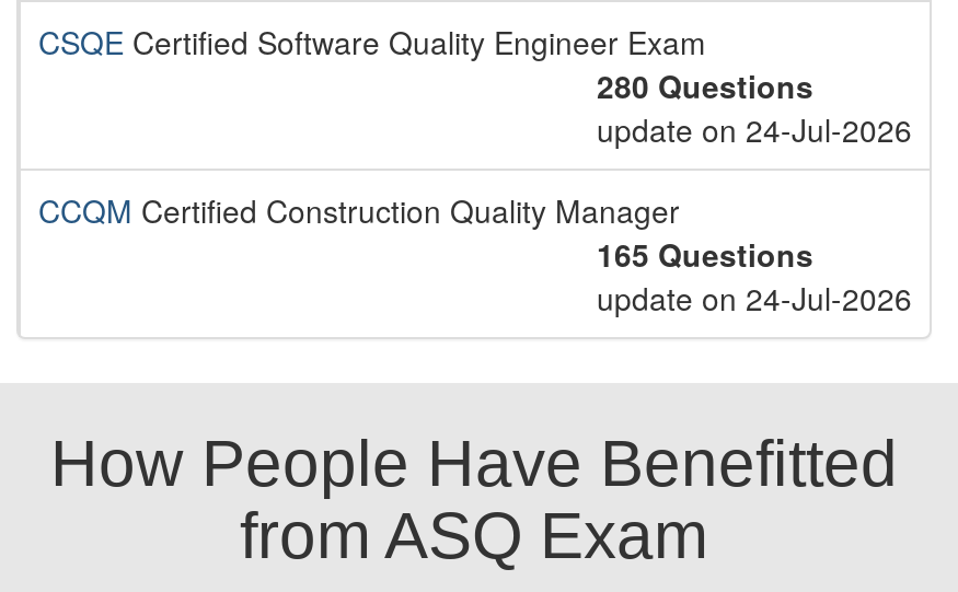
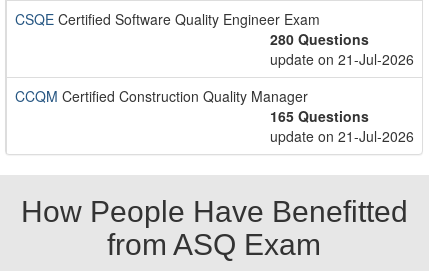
[597,107,912,151] update on 24-Jul-2026 -> [270,49,414,69] update on 21-Jul-2026
[597,276,912,320] update on 24-Jul-2026 -> [270,126,414,146] update on 21-Jul-2026

